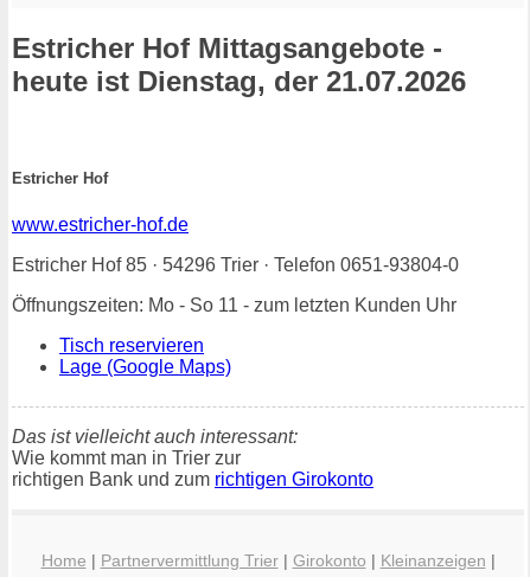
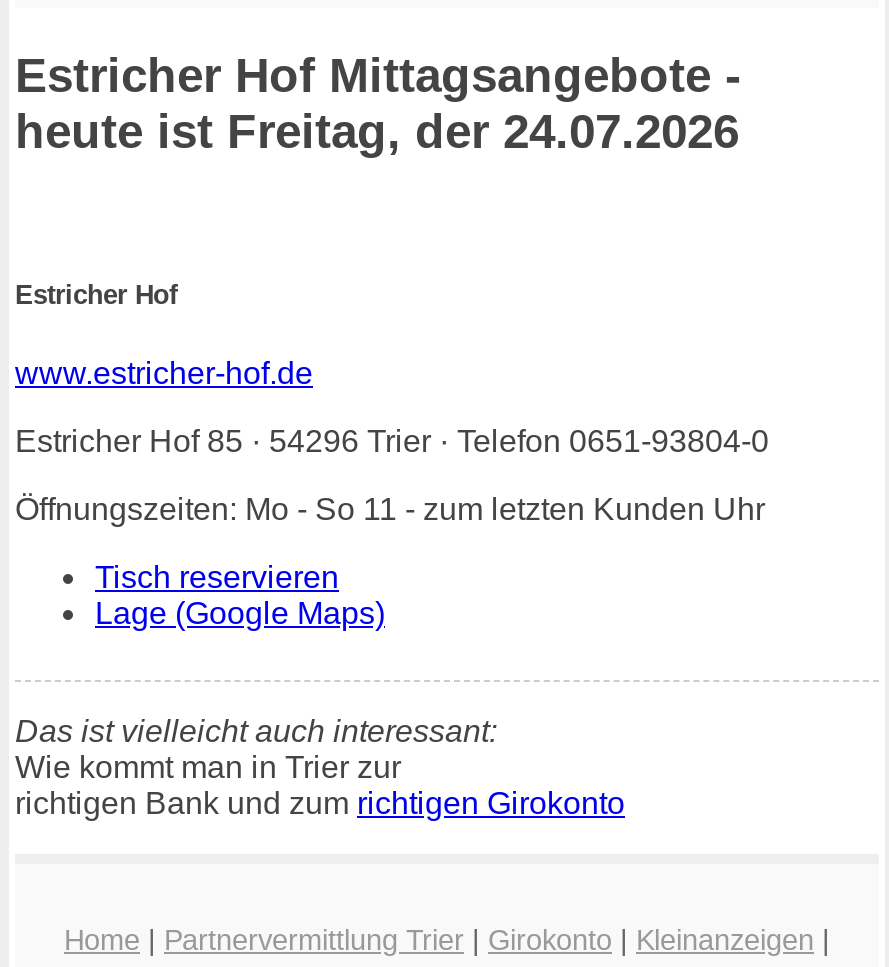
[12,66,466,98] heute ist Dienstag, der 21.07.2026 -> [15,105,739,159] heute ist Freitag, der 24.07.2026

